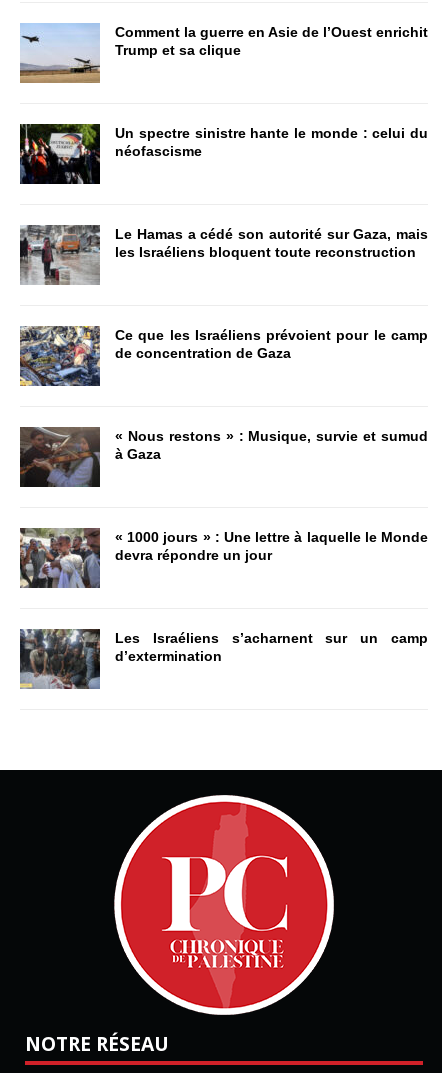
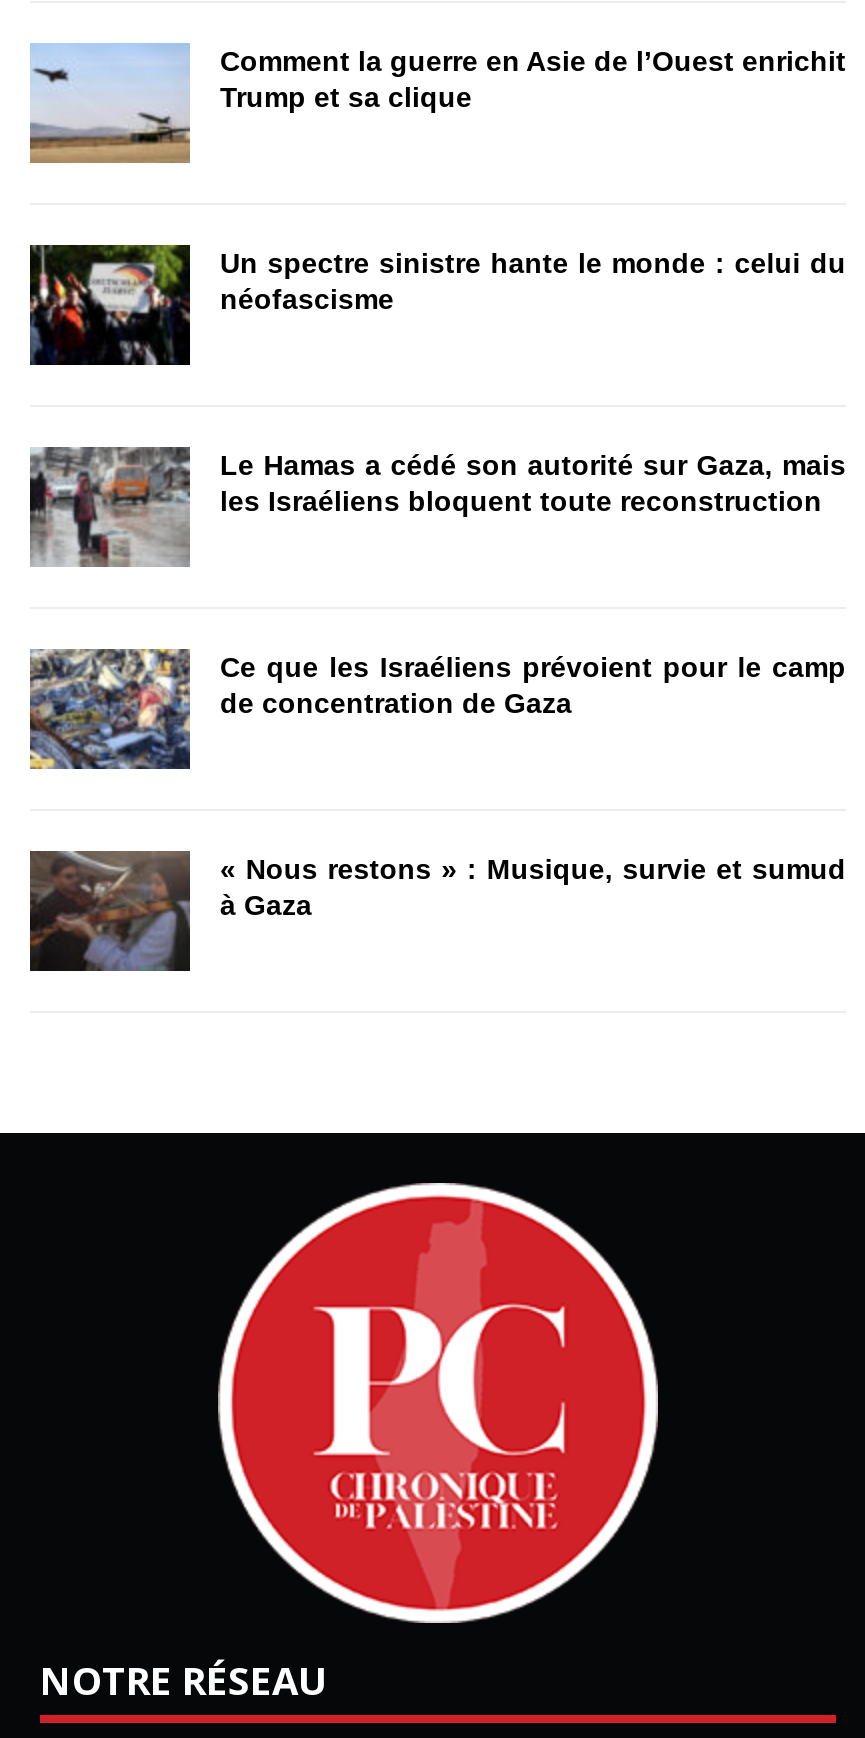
[20,528,428,588] [image] | « 1000 jours » : Une lettre à laquelle le Monde | devra répondre un jour -> none
[20,629,428,690] [image] | Les Israéliens s’acharnent sur un camp | d’extermination -> none

